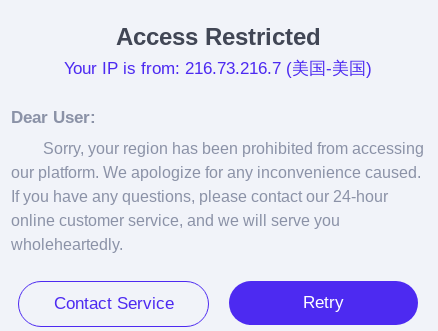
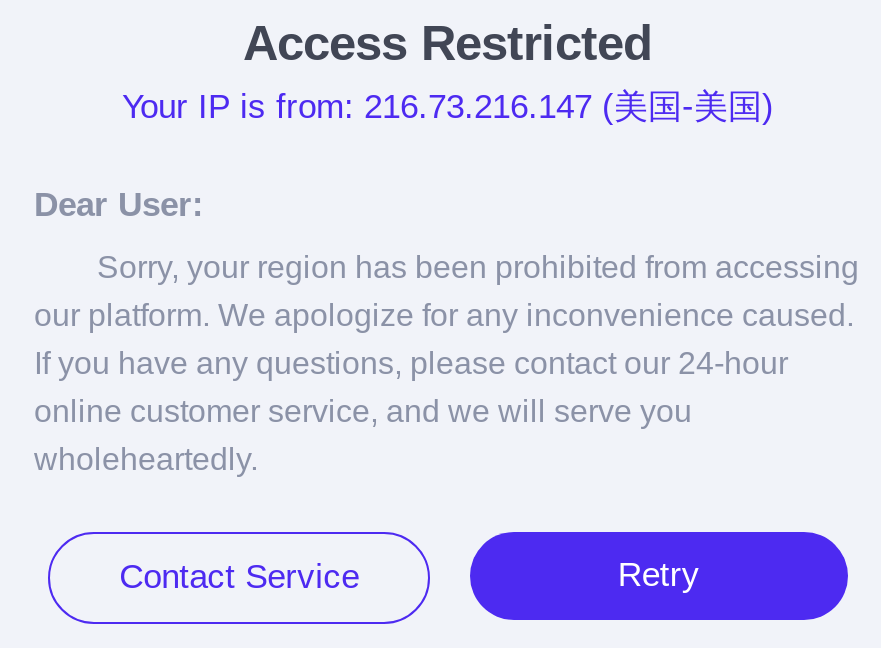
[64,59,372,78] Your IP is from: 216.73.216.7 (美国-美国) -> [122,88,774,126] Your IP is from: 216.73.216.147 (美国-美国)

